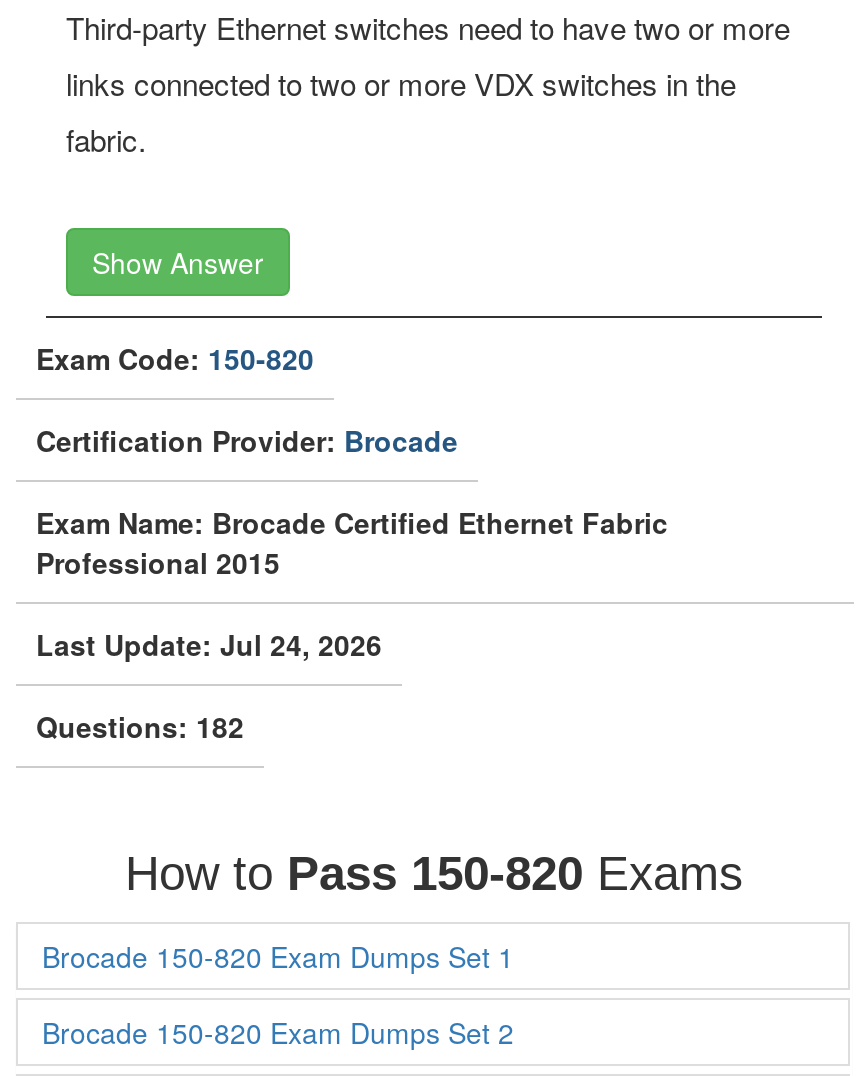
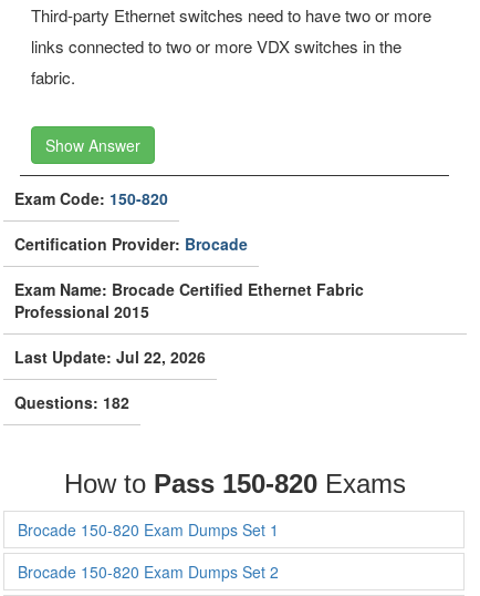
[36,624,382,664] Last Update: Jul 24, 2026 -> [14,346,206,368] Last Update: Jul 22, 2026

